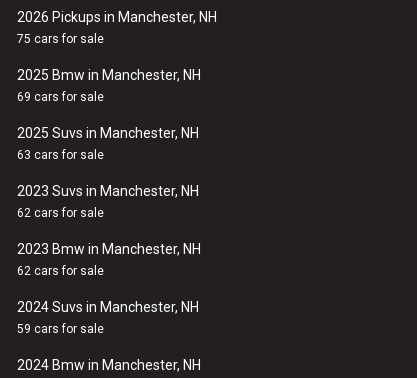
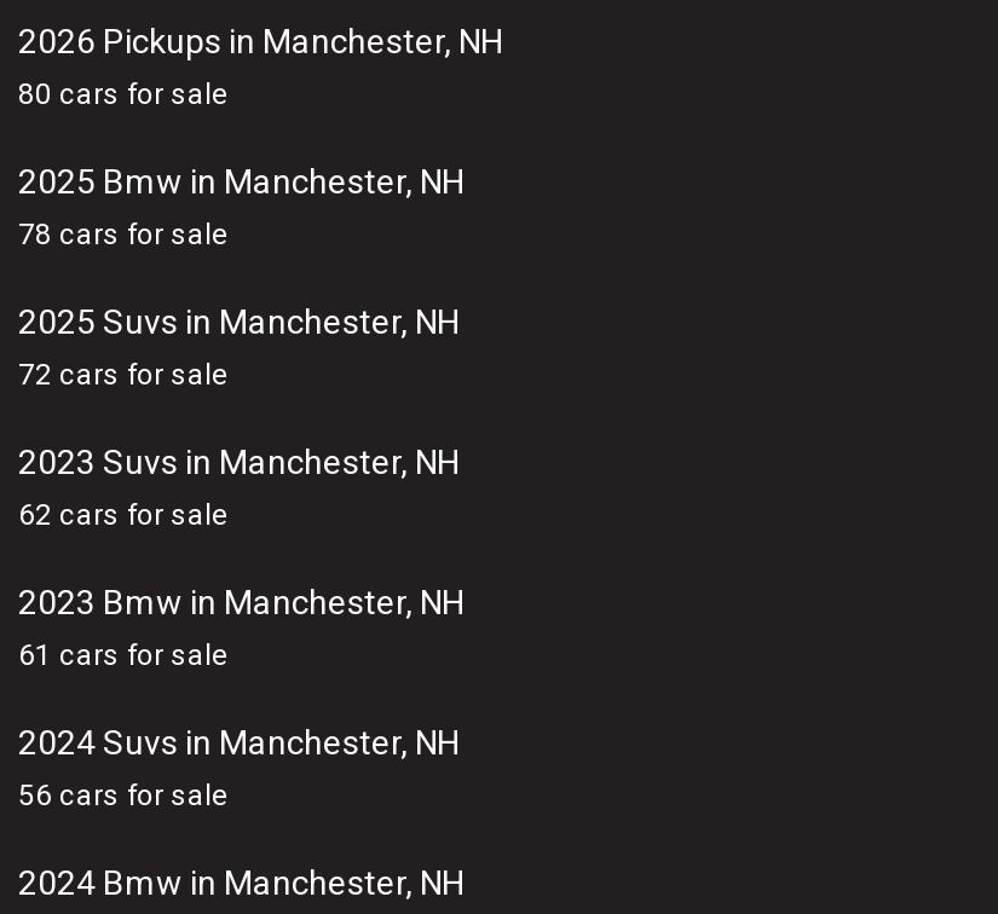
[17,32,104,46] 75 cars for sale -> [18,77,229,111] 80 cars for sale
[17,90,104,104] 69 cars for sale -> [18,218,229,251] 78 cars for sale
[17,148,104,162] 63 cars for sale -> [18,358,229,392] 72 cars for sale
[17,264,104,278] 62 cars for sale -> [18,638,229,672] 61 cars for sale
[17,322,104,336] 59 cars for sale -> [18,779,229,812] 56 cars for sale

